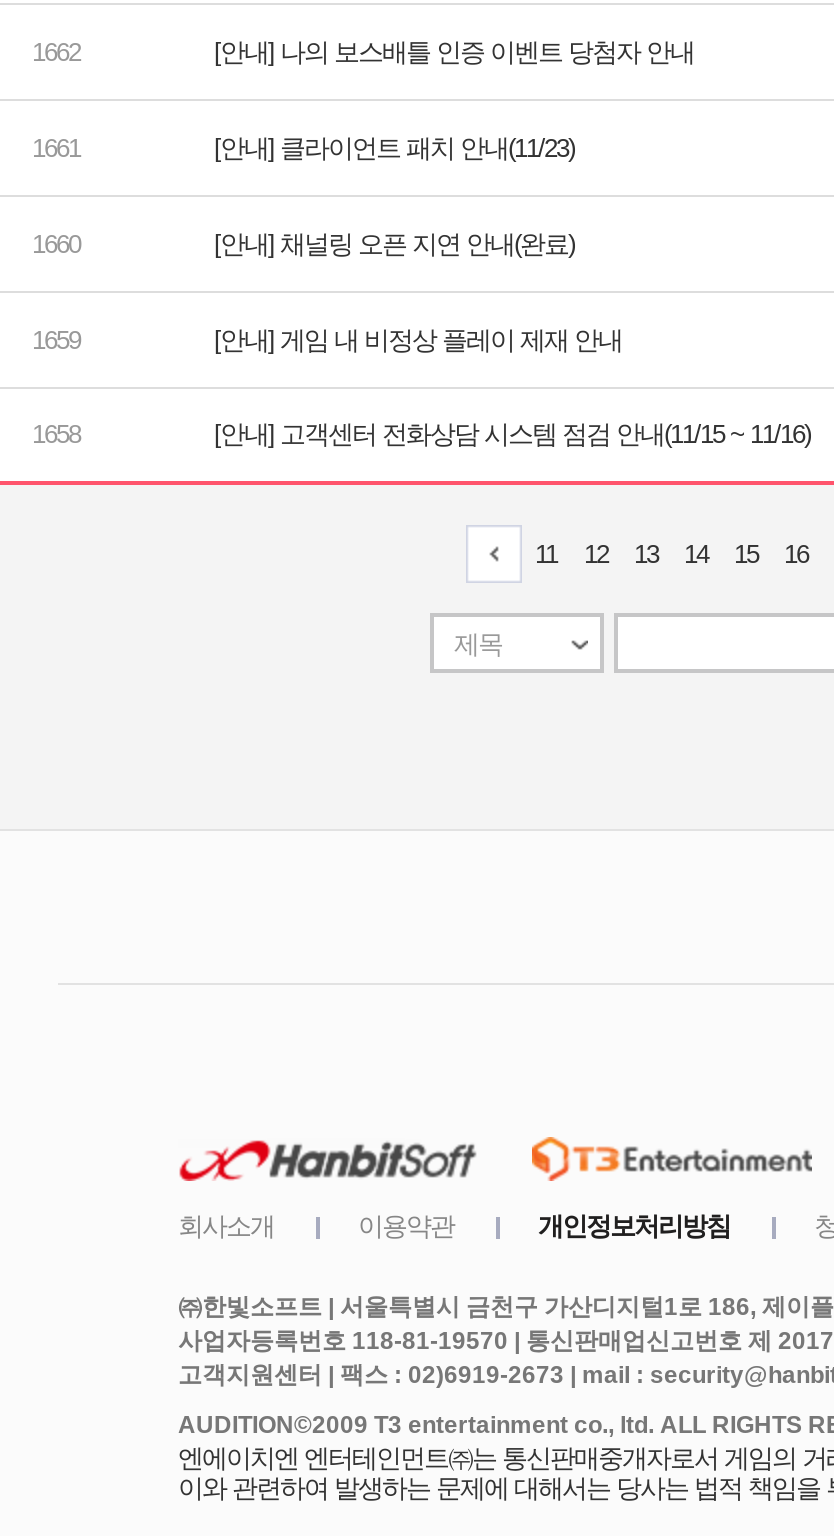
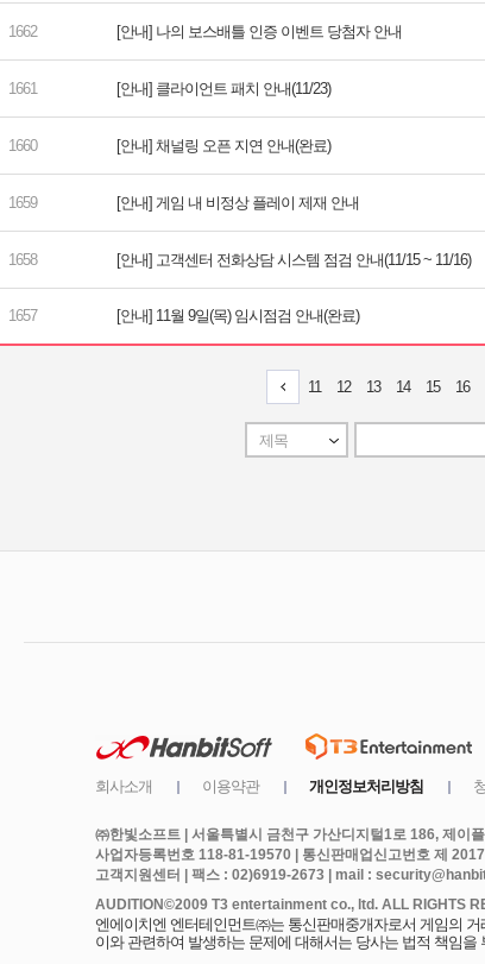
none -> [116,307,359,325] [안내] 11월 9일(목) 임시점검 안내(완료)

